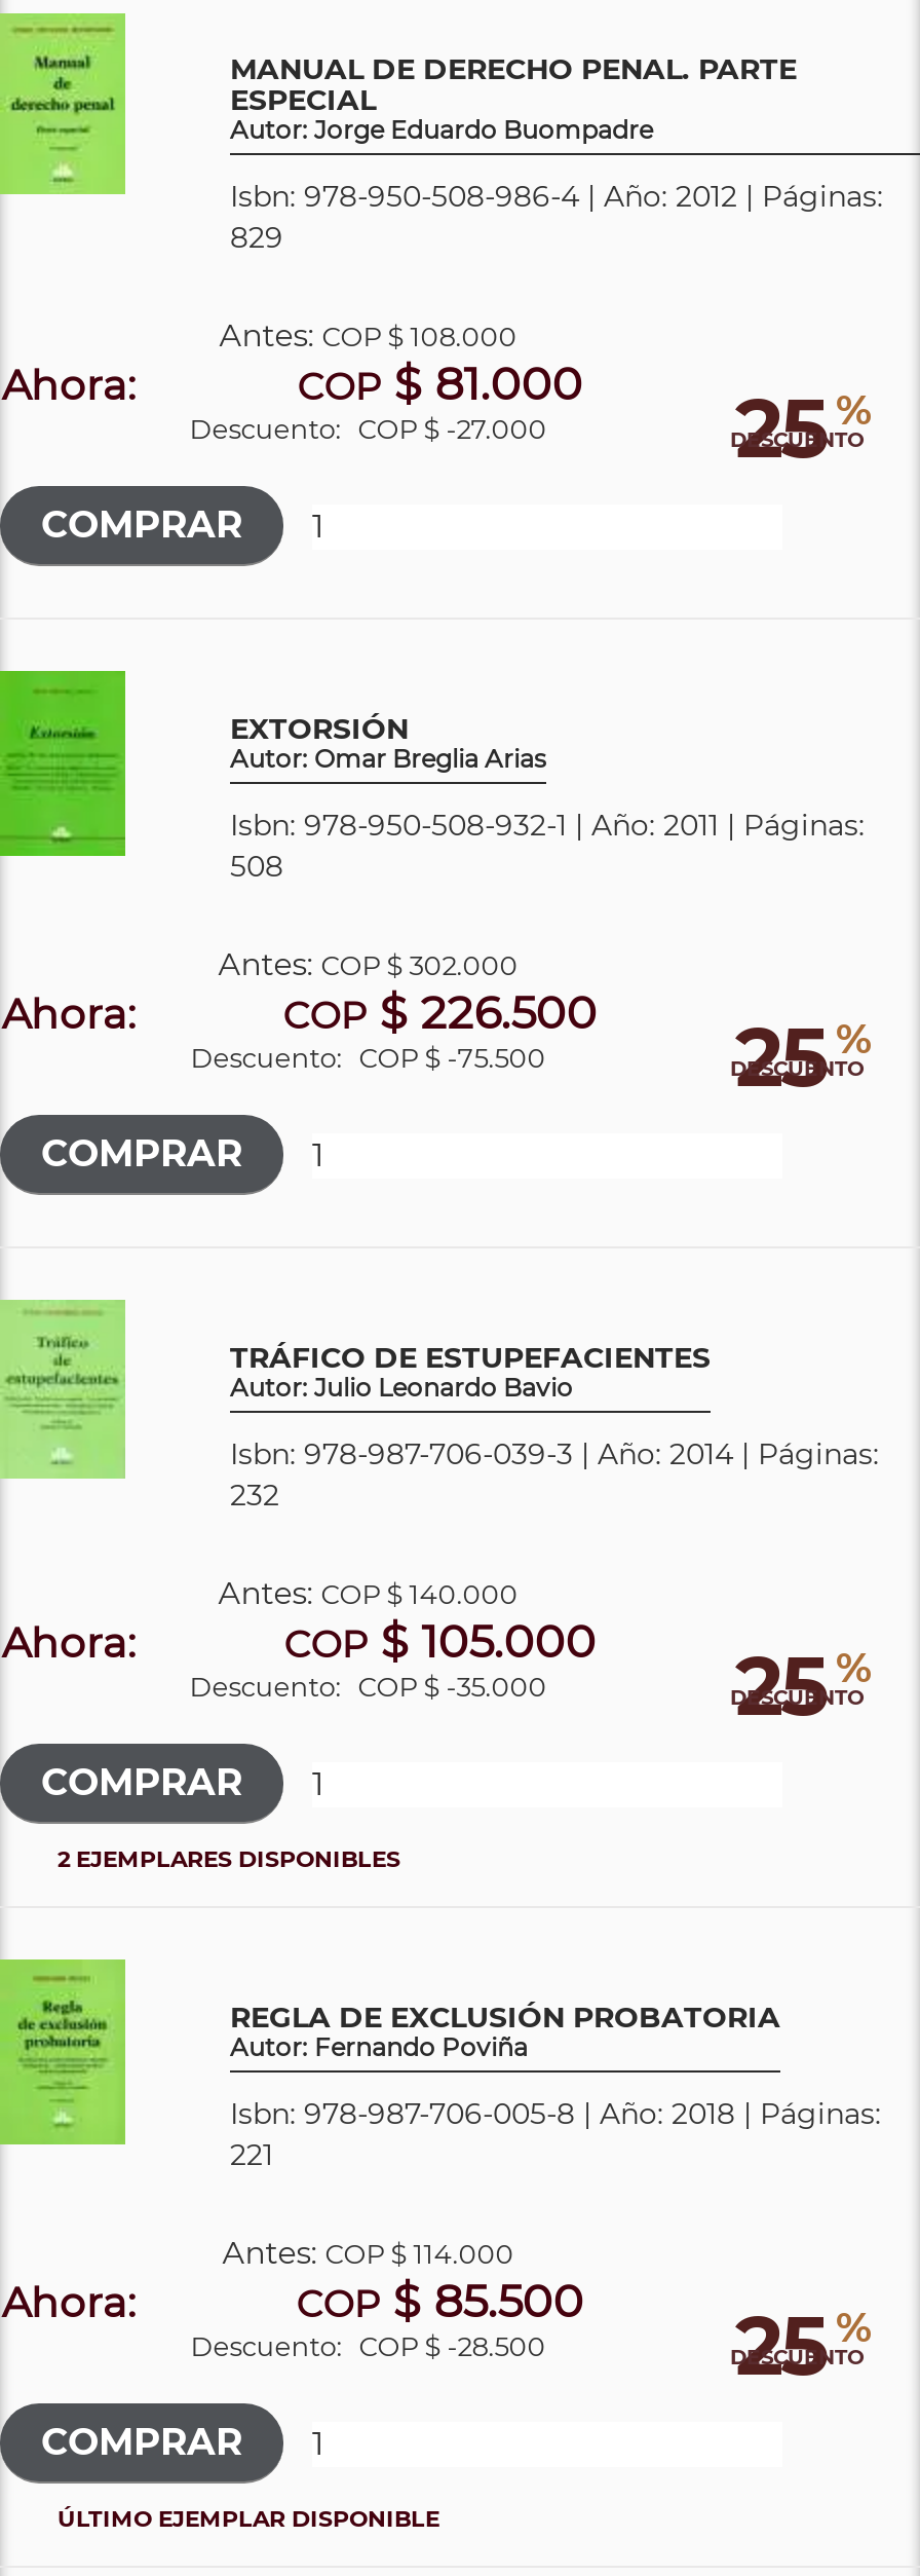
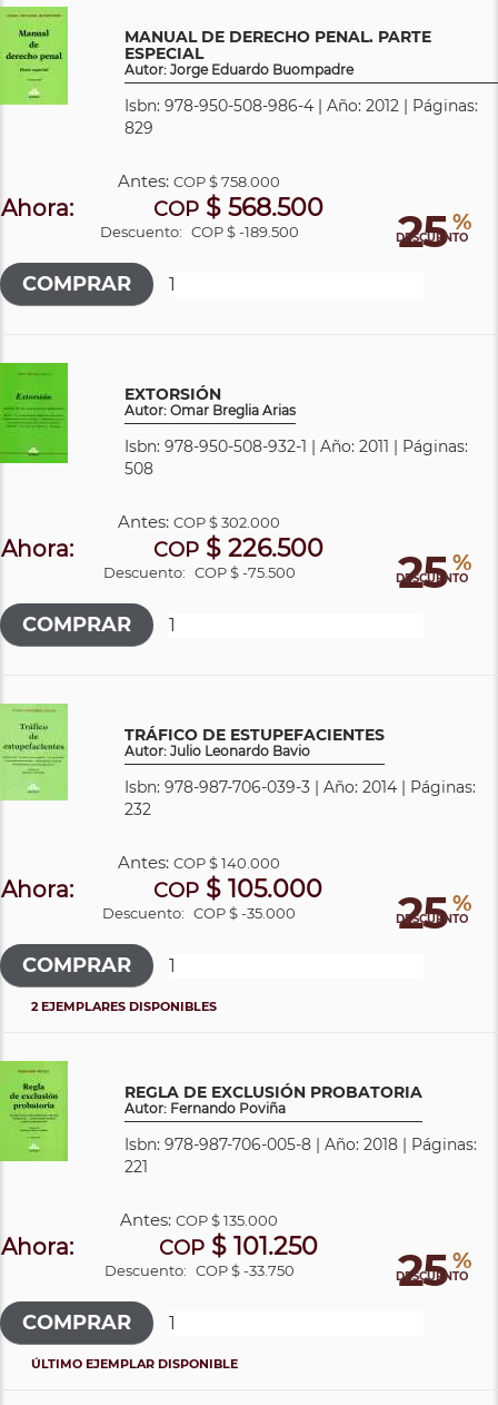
[219,315,517,354] Antes: COP $ 108.000 -> [118,170,280,191] Antes: COP $ 758.000
[297,357,583,412] COP $ 81.000 -> [153,193,323,223] COP $ 568.500
[189,412,547,445] Descuento: COP $ -27.000 -> [100,223,299,240] Descuento: COP $ -189.500
[222,2233,514,2272] Antes: COP $ 114.000 -> [120,1209,278,1230] Antes: COP $ 135.000
[296,2274,584,2329] COP $ 85.500 -> [159,1231,318,1261] COP $ 101.250
[190,2329,546,2362] Descuento: COP $ -28.500 -> [104,1261,294,1279] Descuento: COP $ -33.750

